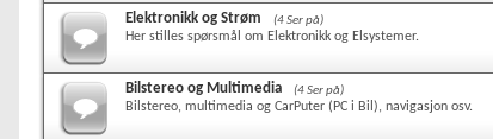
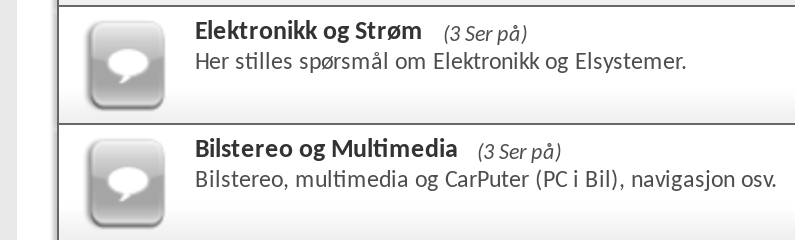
[125,11,323,27] Elektronikk og Strøm (4 Ser på) -> [195,19,527,47] Elektronikk og Strøm (3 Ser på)
[125,81,344,97] Bilstereo og Multimedia (4 Ser på) -> [195,137,561,165] Bilstereo og Multimedia (3 Ser på)

